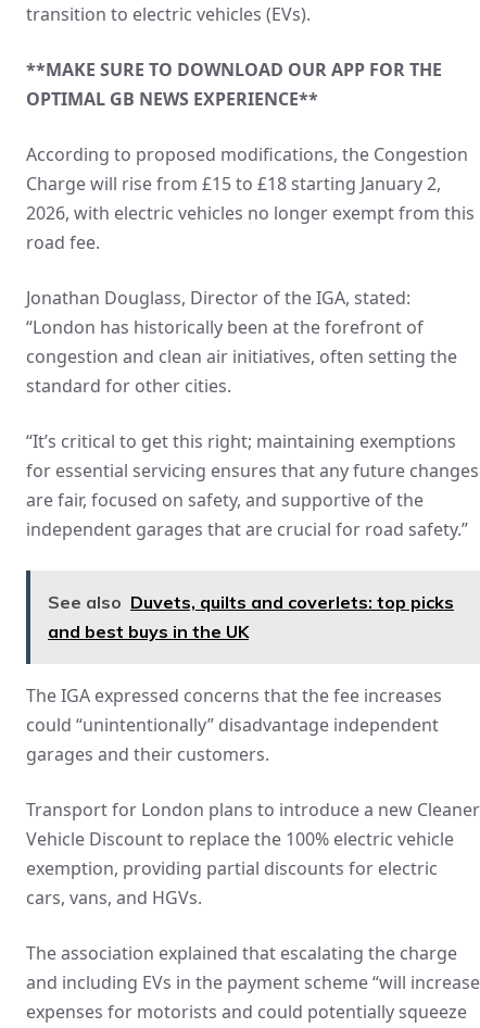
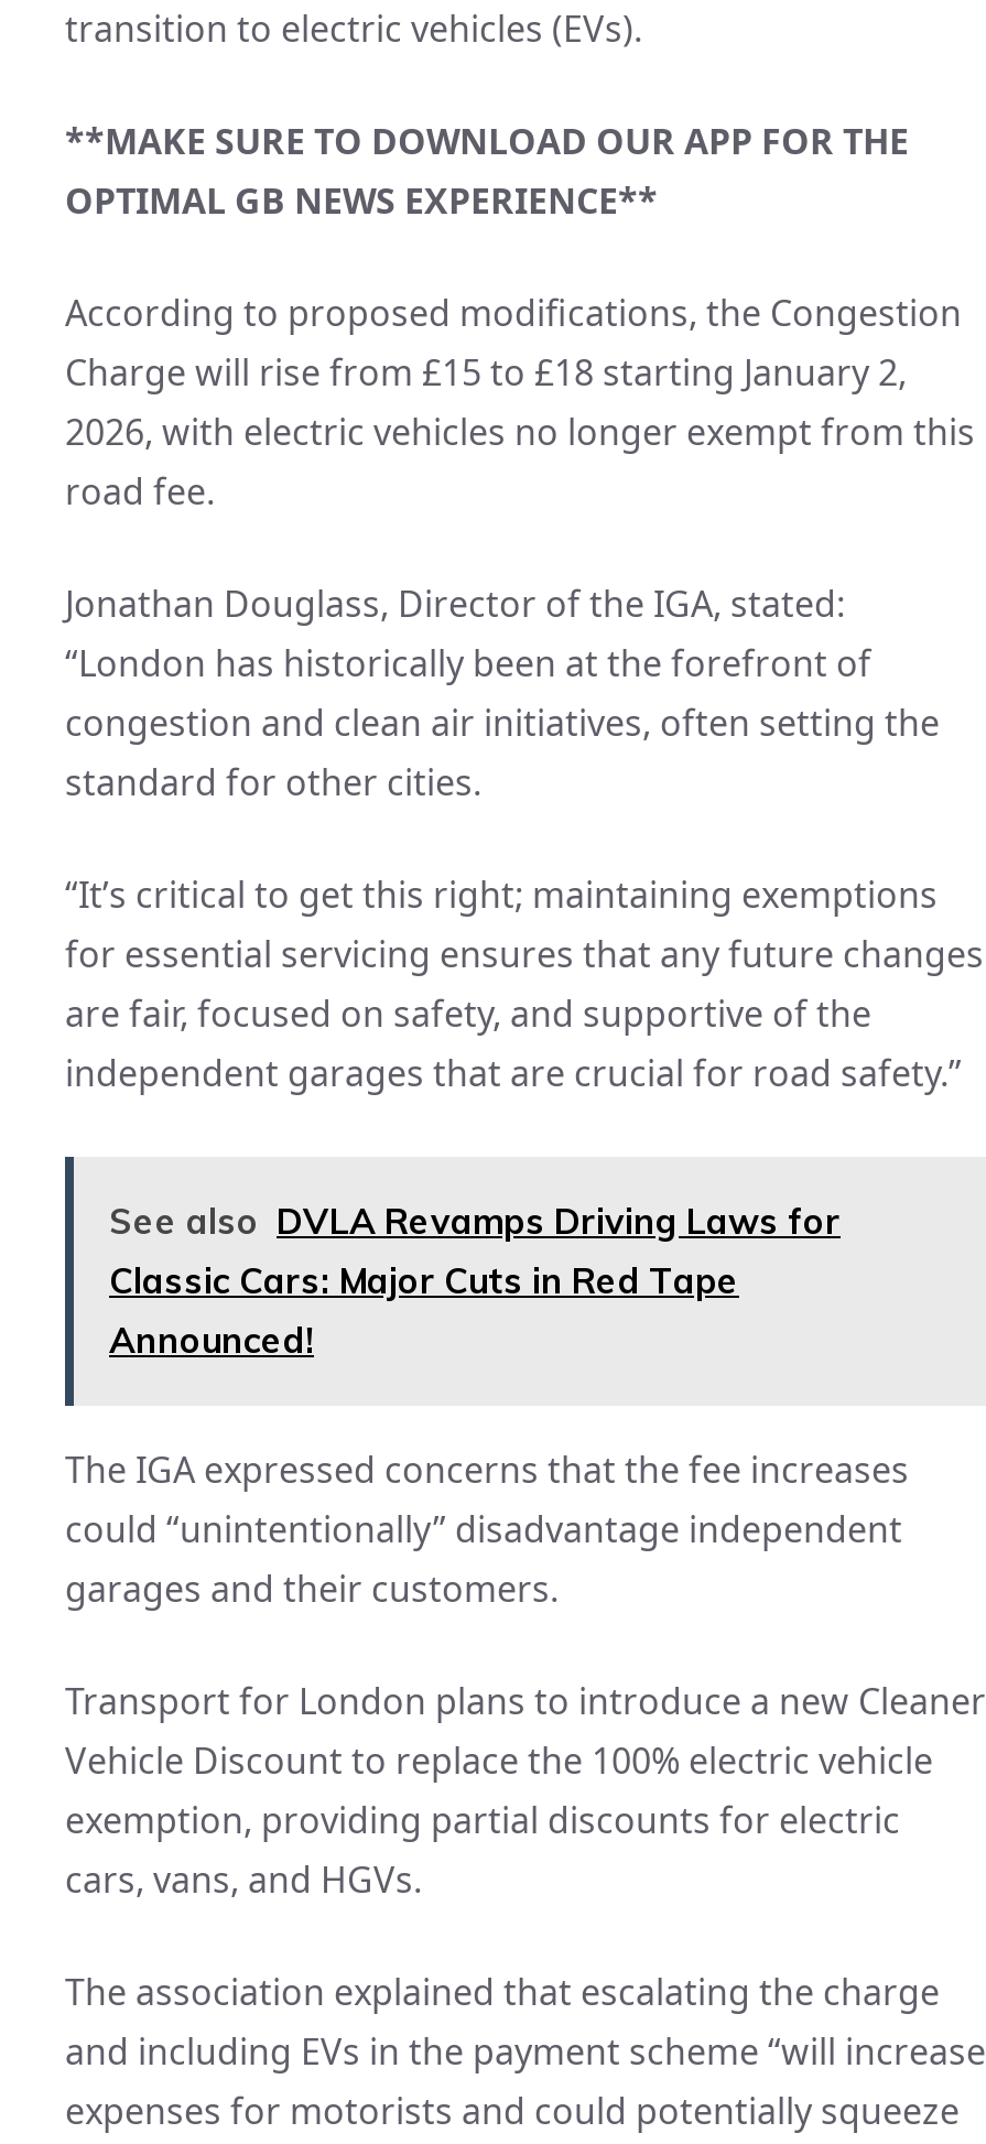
[48,591,454,643] See also Duvets, quilts and coverlets: top picks | and best buys in the UK -> [109,1199,841,1362] See also DVLA Revamps Driving Laws for | Classic Cars: Major Cuts in Red Tape | Announced!

